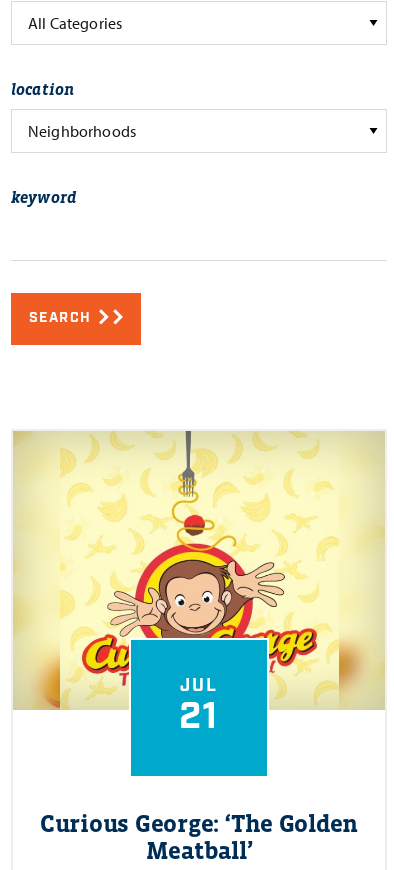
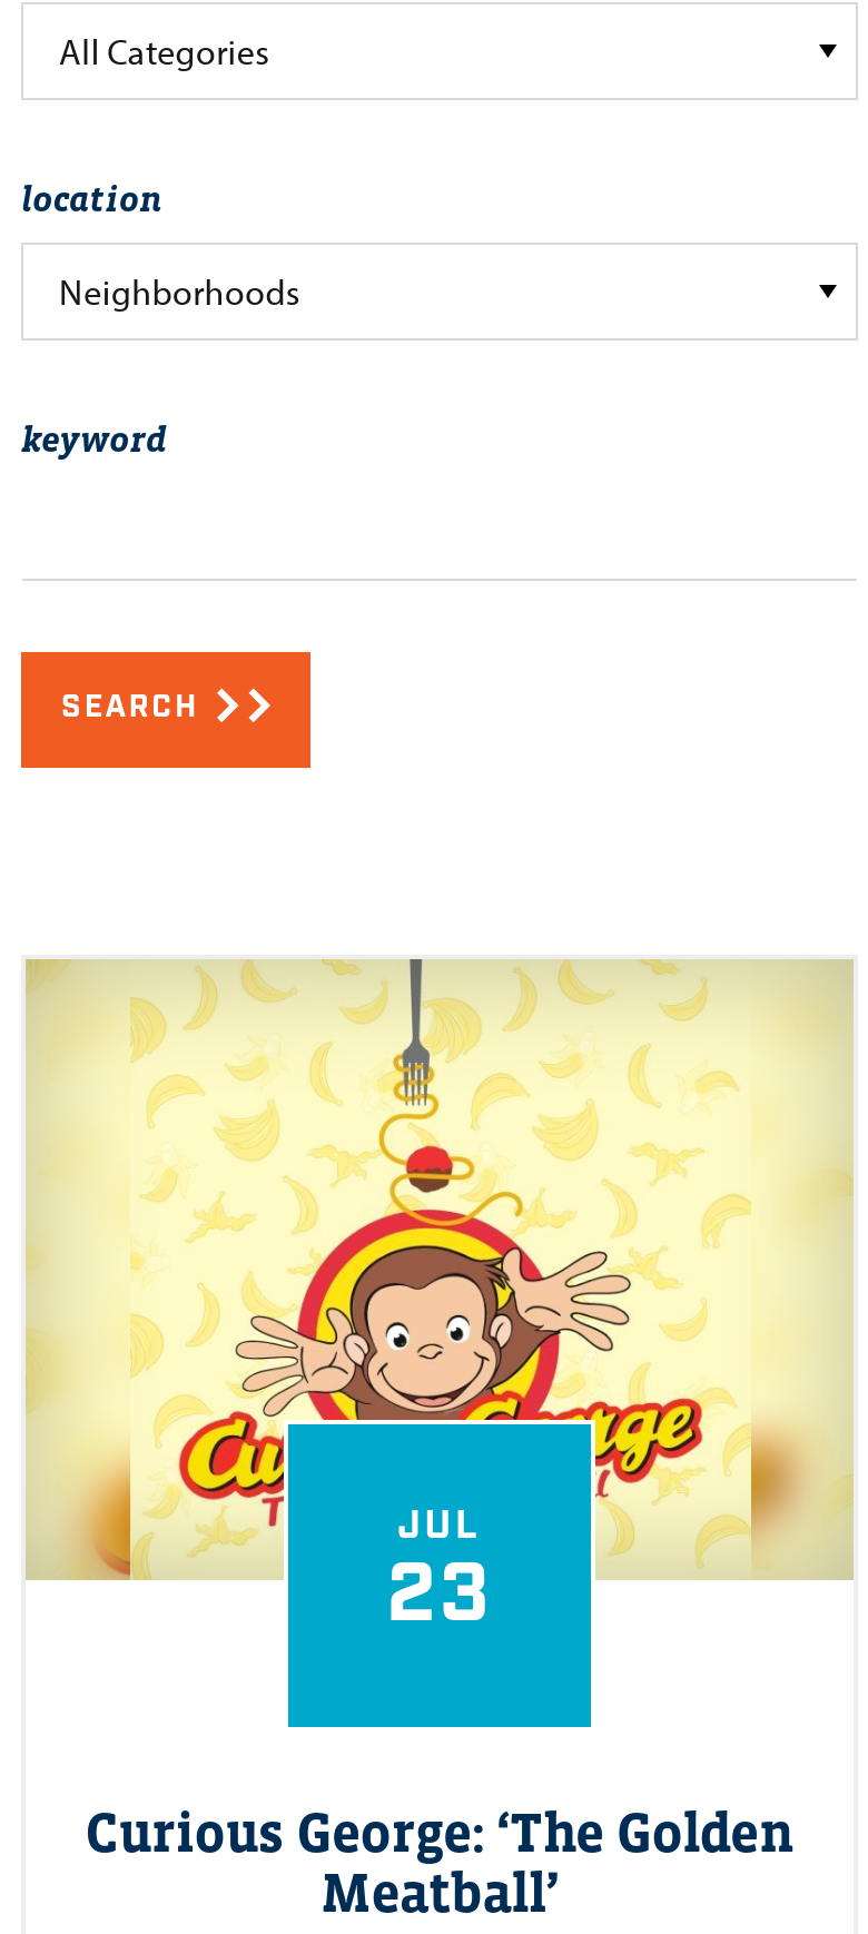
[179,693,219,742] 21 -> [387,1543,493,1652] 23

